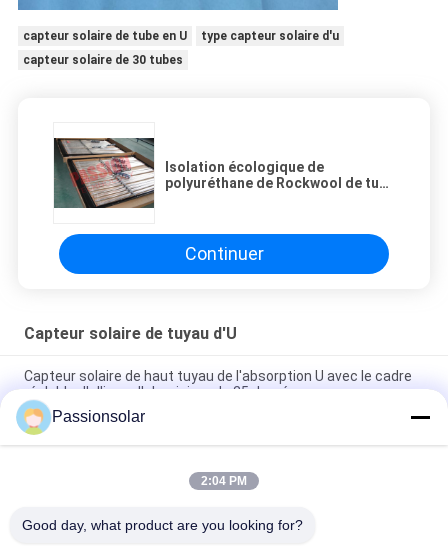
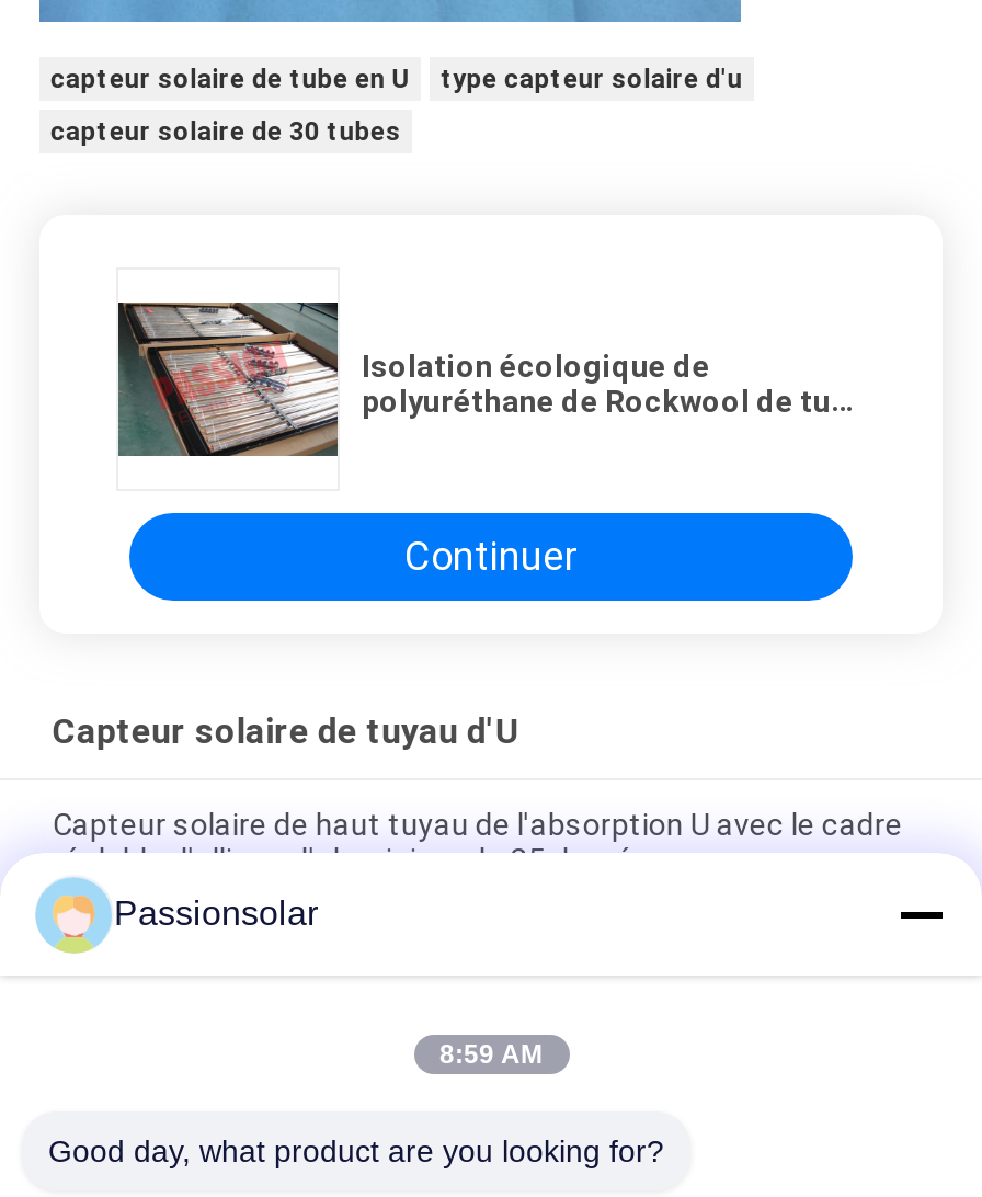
[201,474,247,488] 2:04 PM -> [439,1039,543,1070] 8:59 AM

